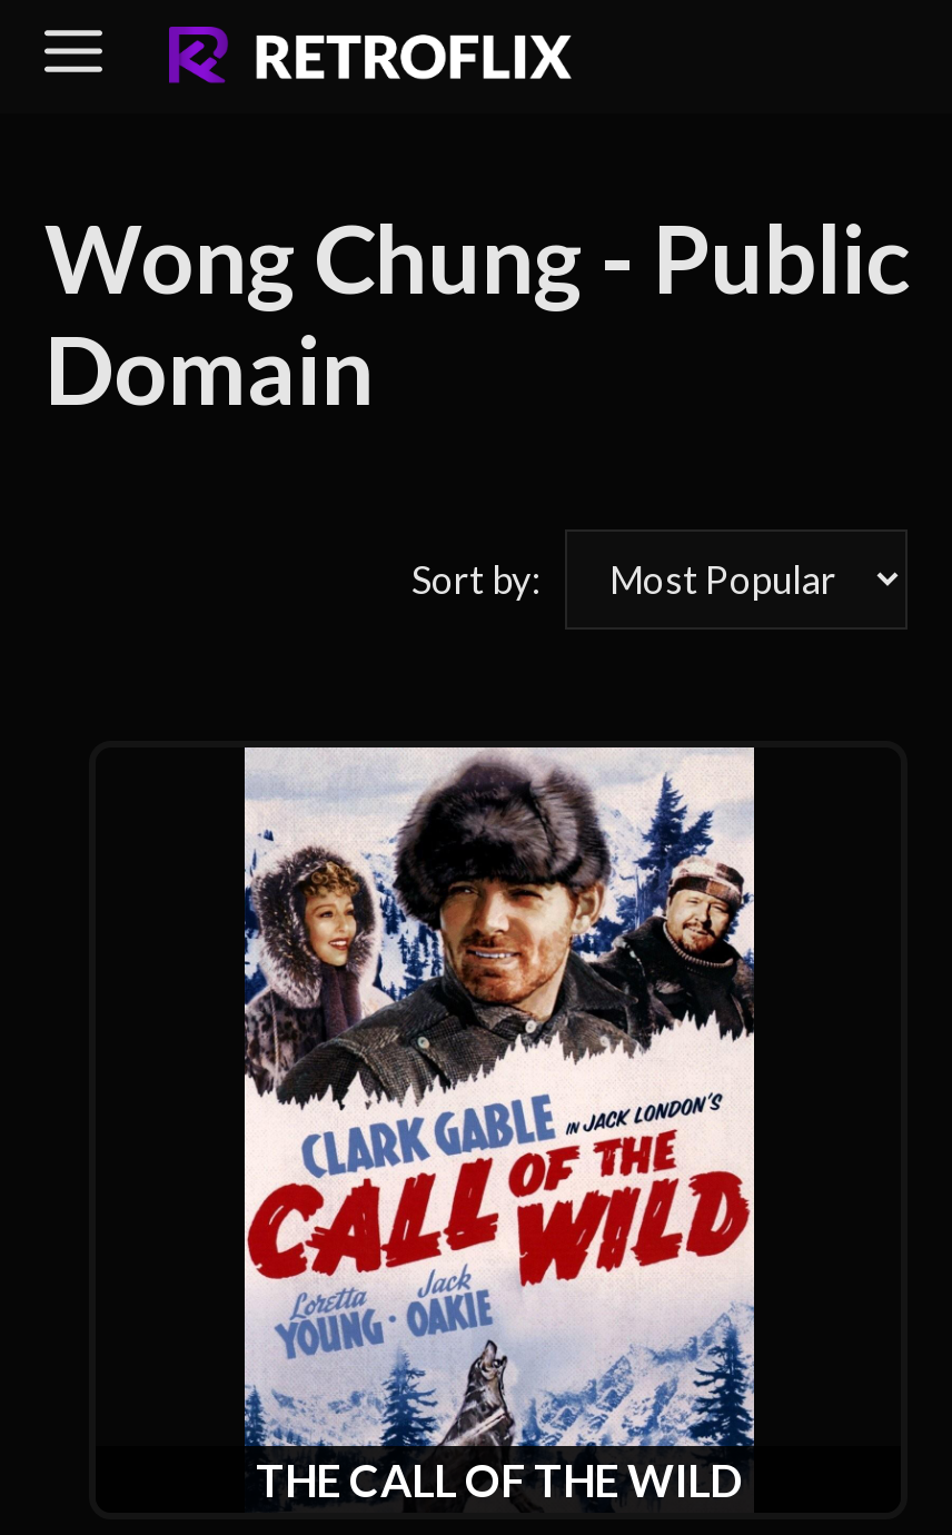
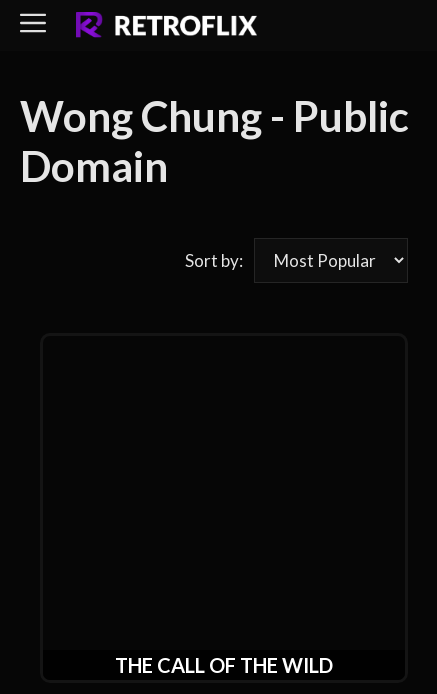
[242,745,756,1448] [image] -> none

